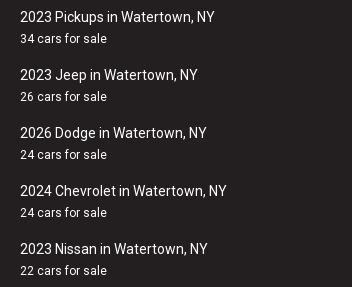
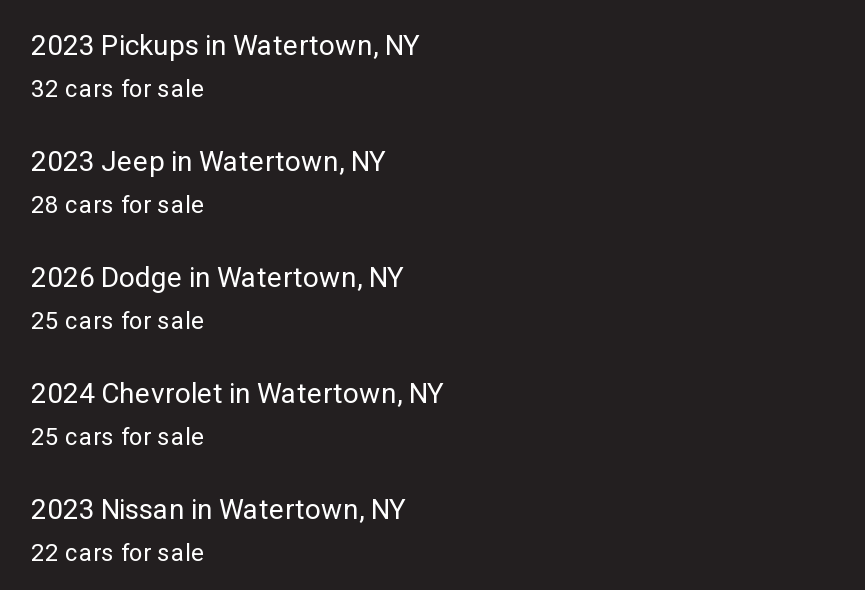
[20,32,107,46] 34 cars for sale -> [31,75,205,103] 32 cars for sale
[20,90,107,104] 26 cars for sale -> [31,191,205,219] 28 cars for sale
[20,148,107,162] 24 cars for sale -> [31,307,205,335] 25 cars for sale
[20,206,107,220] 24 cars for sale -> [31,423,205,451] 25 cars for sale

